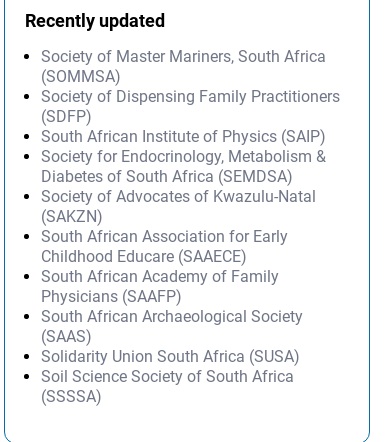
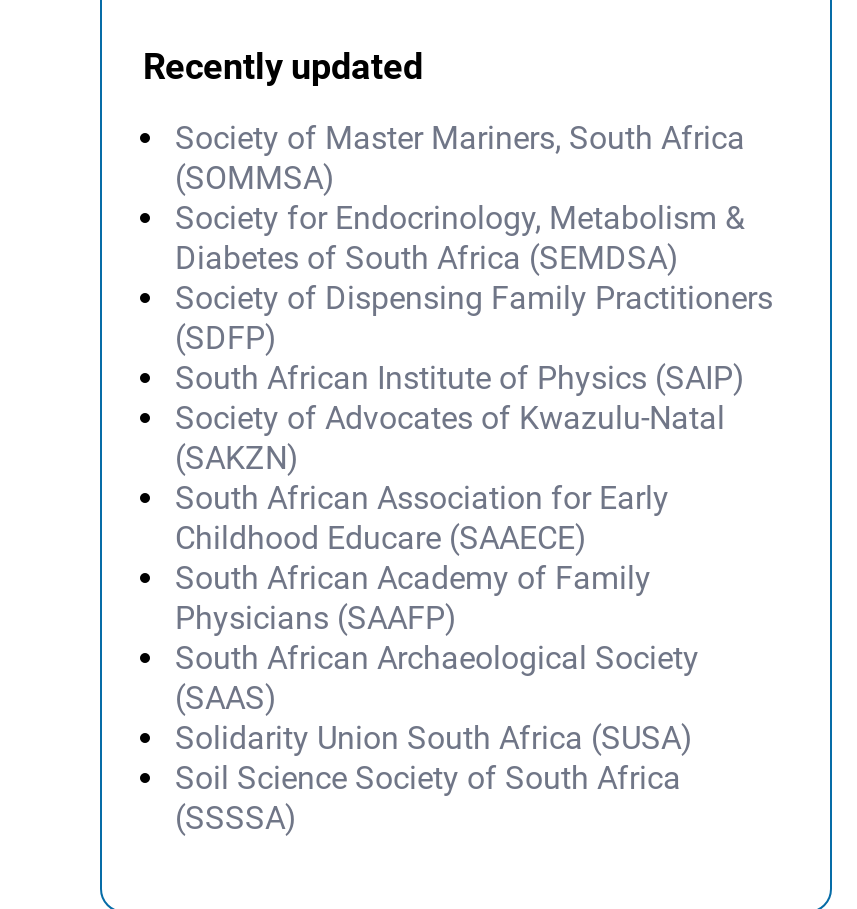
moved [41,87,340,146] -> [175,279,773,397]: Society of Dispensing Family Practitioners | (SDFP) | South African Institute of Physics (SAIP)
moved [41,147,326,186] -> [175,199,745,277]: Society for Endocrinology, Metabolism & | Diabetes of South Africa (SEMDSA)

